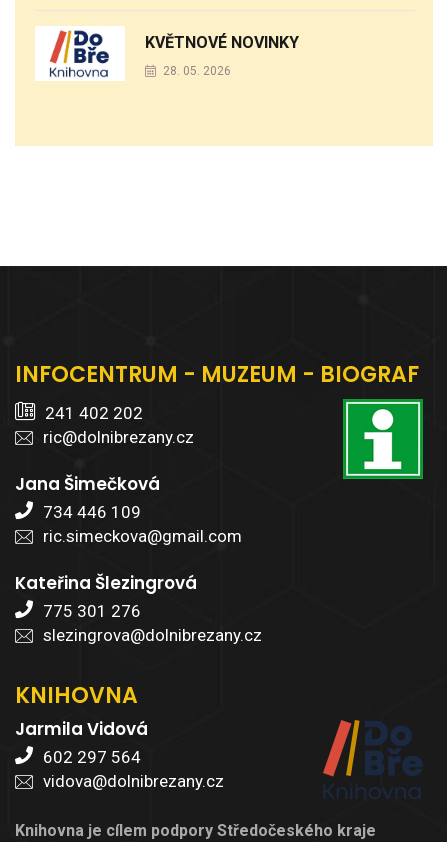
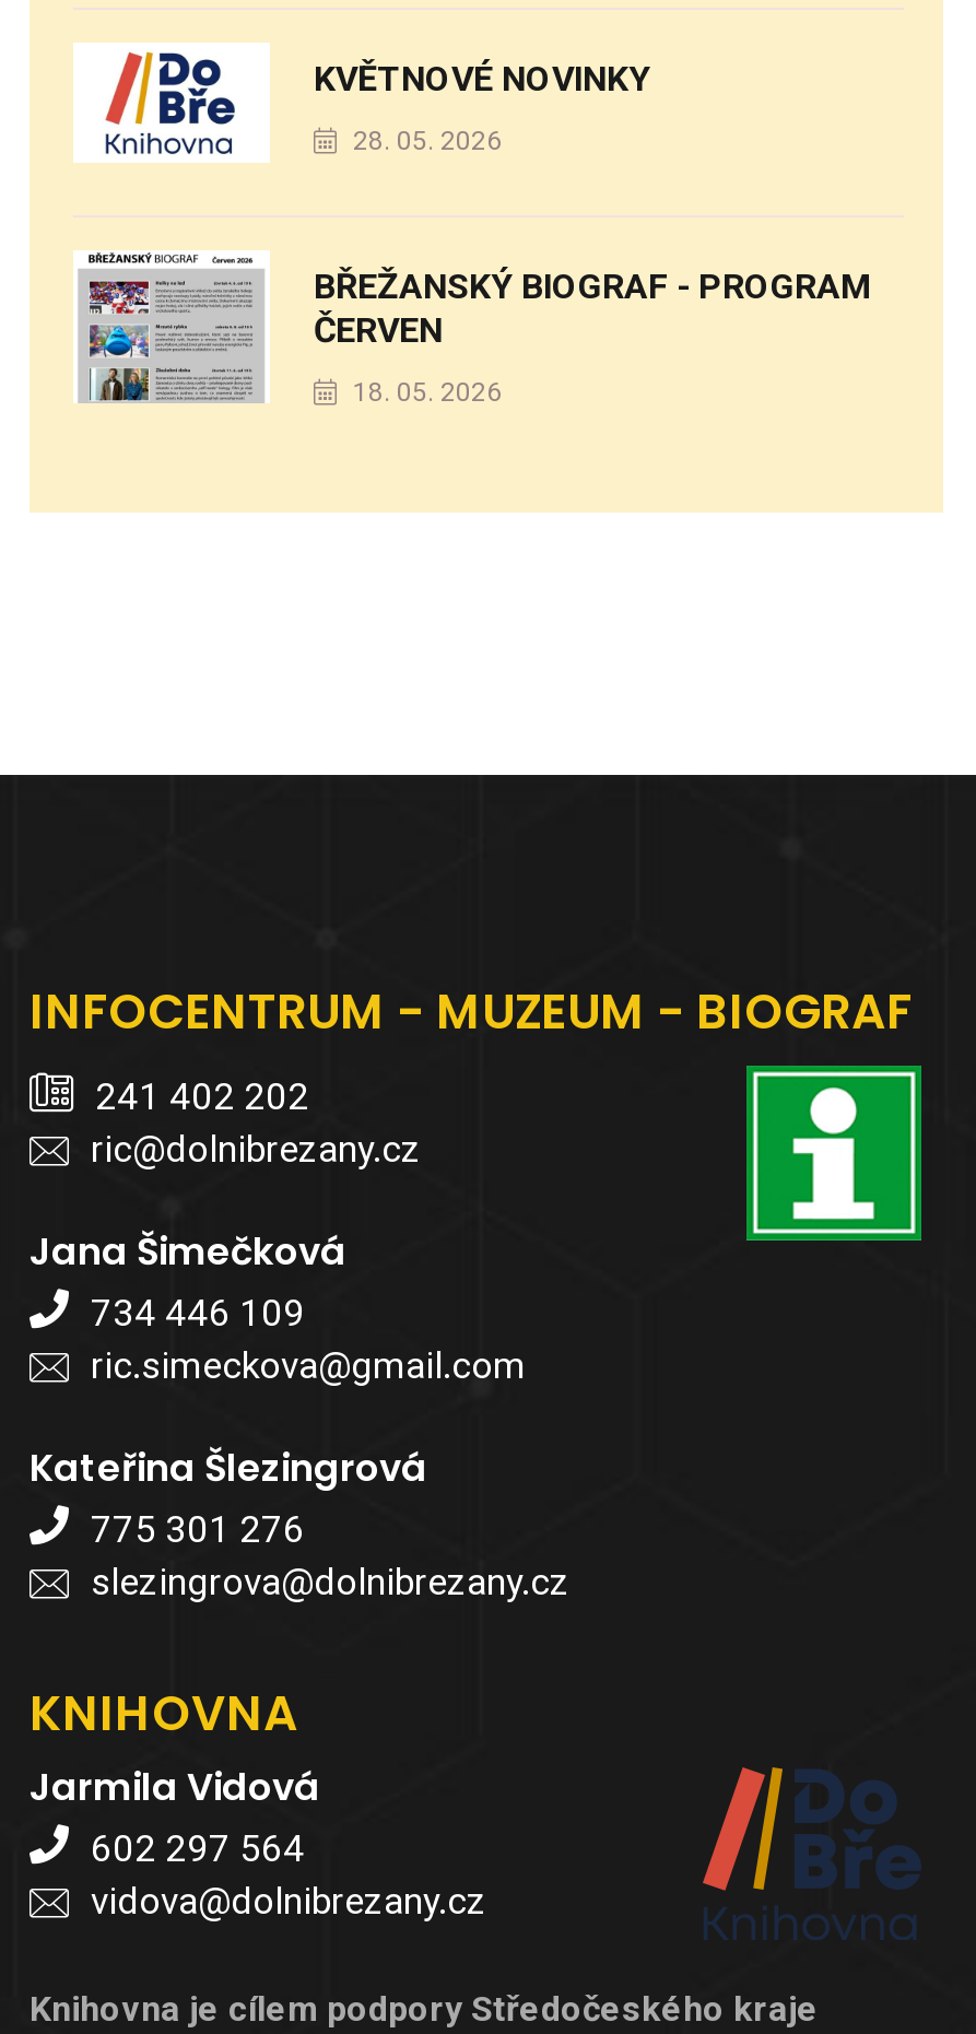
none -> [78,252,871,407] [image] | BŘEŽANSKÝ BIOGRAF - PROGRAM | ČERVEN | 18. 05. 2026

